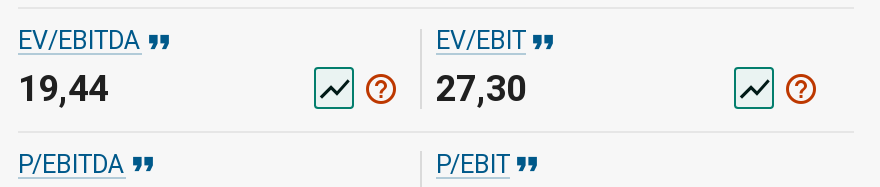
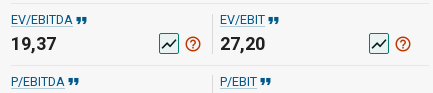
[18,68,108,110] 19,44 -> [11,33,56,54] 19,37
[436,68,526,110] 27,30 -> [220,33,265,54] 27,20

